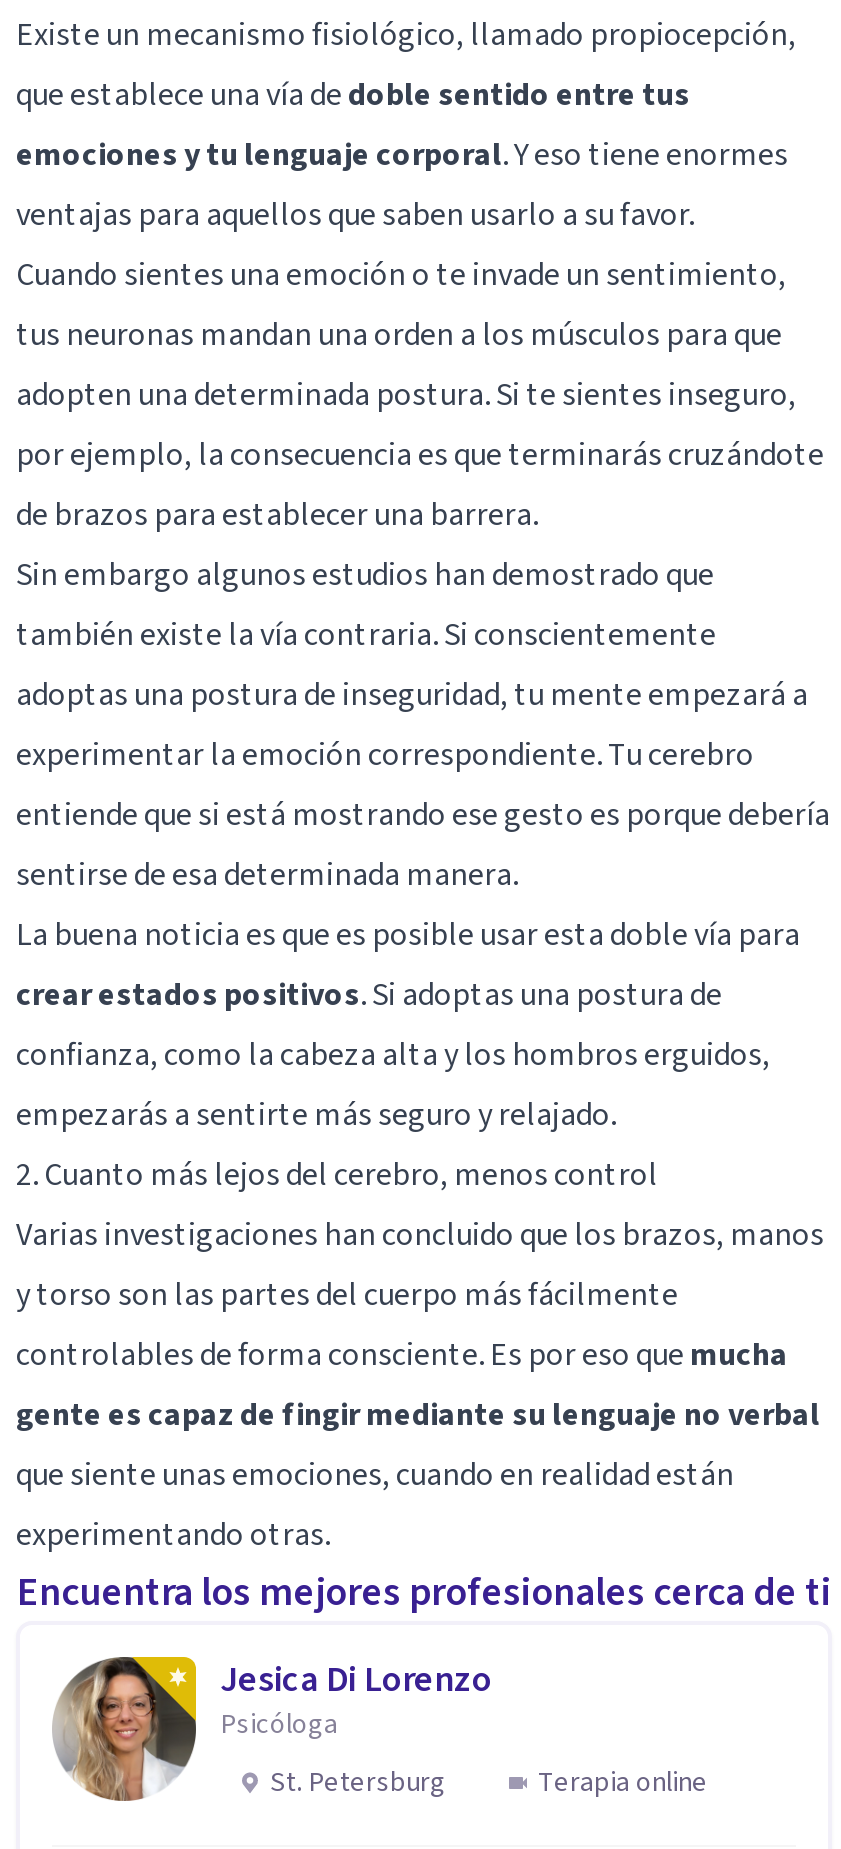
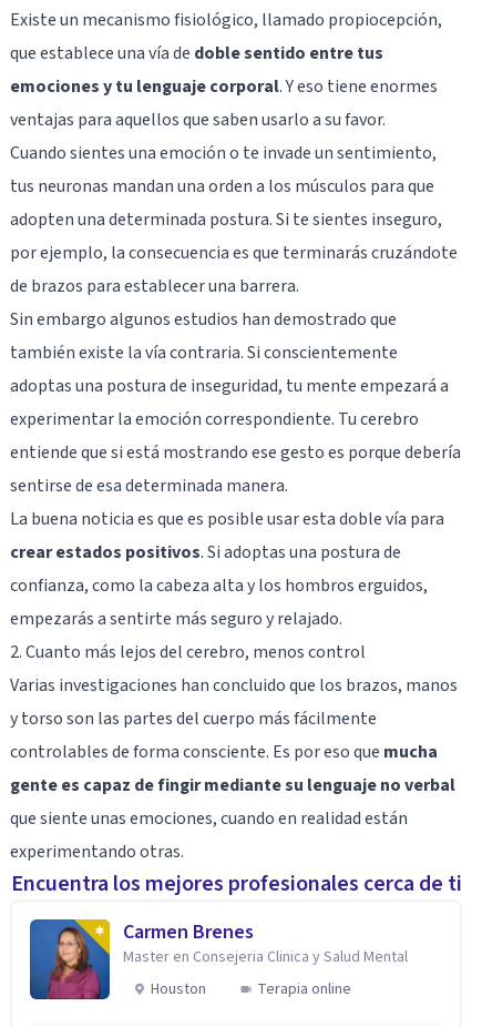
[52,1654,492,1803] [image] | Jesica Di Lorenzo | Psicóloga | St. Petersburg -> [29,918,408,1000] [image] | Carmen Brenes | Master en Consejeria Clinica y Salud Mental | Houston

